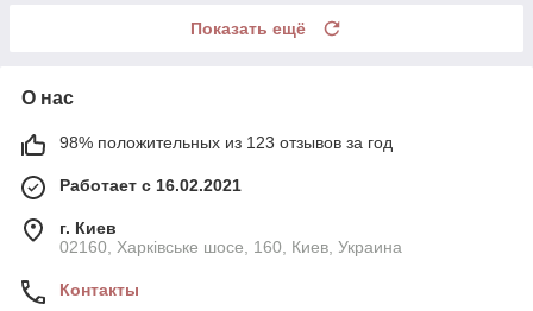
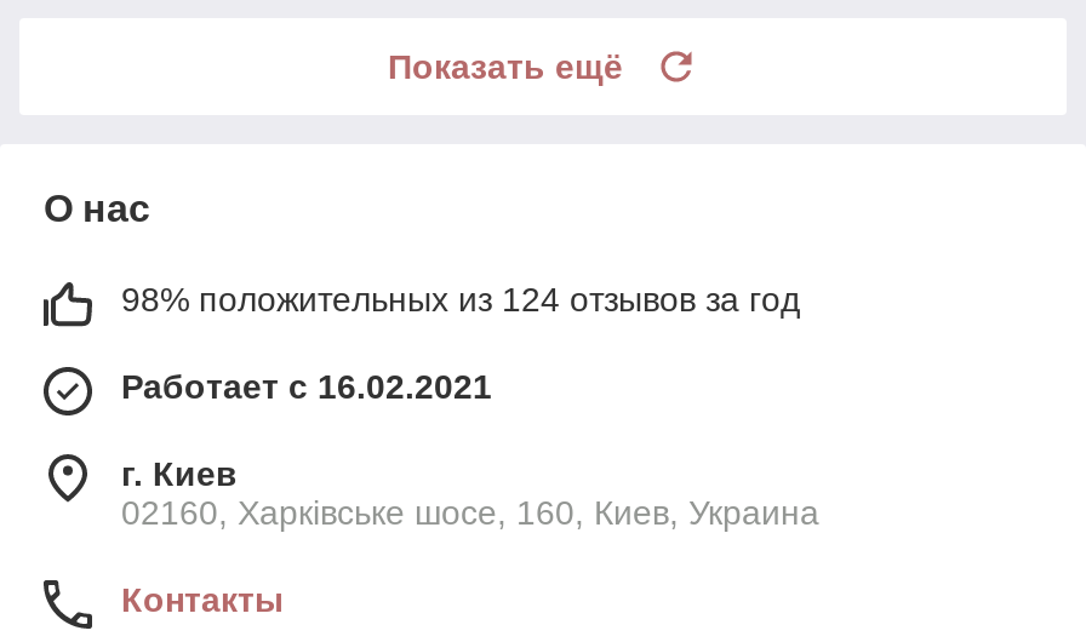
[59,133,393,152] 98% положительных из 123 отзывов за год -> [121,279,800,318] 98% положительных из 124 отзывов за год

